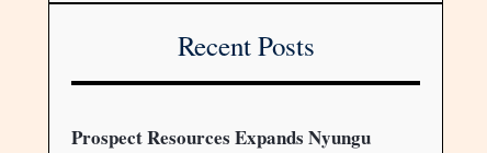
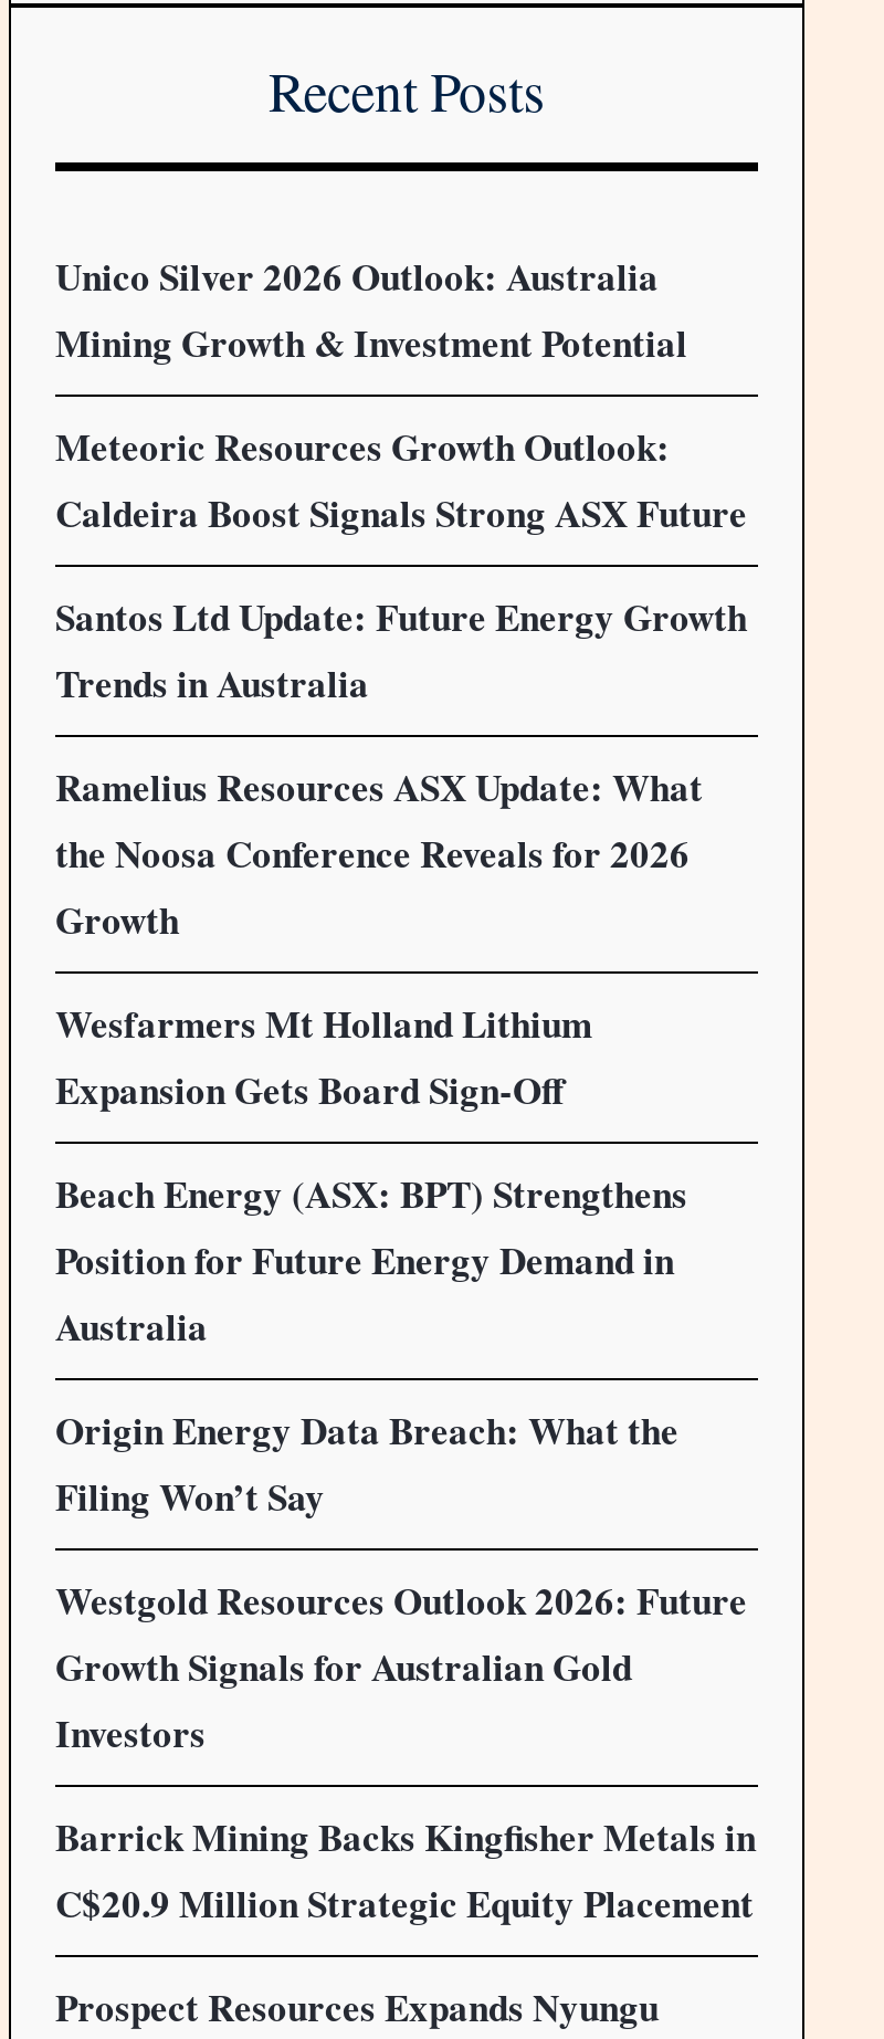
none -> [55,248,756,1930] Unico Silver 2026 Outlook: Australia | Mining Growth & Investment Potential | Meteoric Resources Growth Outlook: | Caldeira Boost Signals Strong ASX Future | Santos Ltd Update: Future Energy Growth | Trends in Australia | Ramelius Resources ASX Update: What | the Noosa Conference Reveals for 2026 | Growth | Wesfarmers Mt Holland Lithium | Expansion Gets Board Sign-Off | Beach Energy (ASX: BPT) Strengthens | Position for Future Energy Demand in | Australia | Origin Energy Data Breach: What the | Filing Won’t Say | Westgold Resources Outlook 2026: Future | Growth Signals for Australian Gold | Investors | Barrick Mining Backs Kingfisher Metals in | C$20.9 Million Strategic Equity Placement

